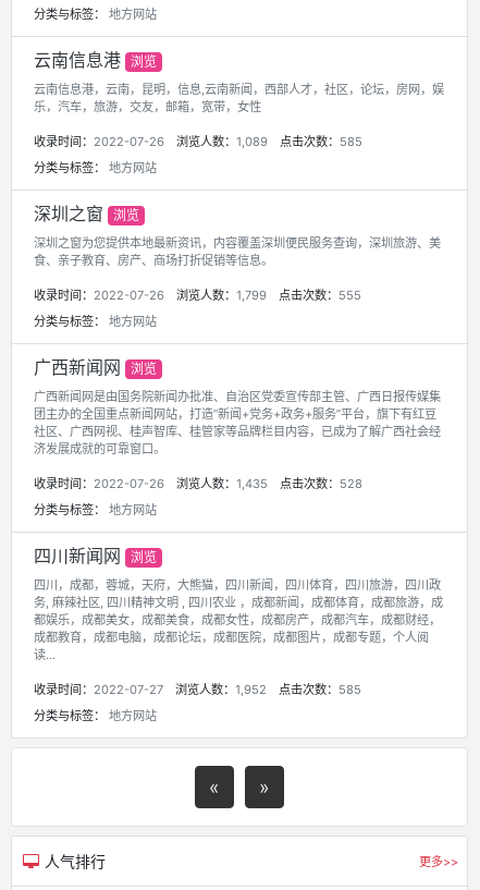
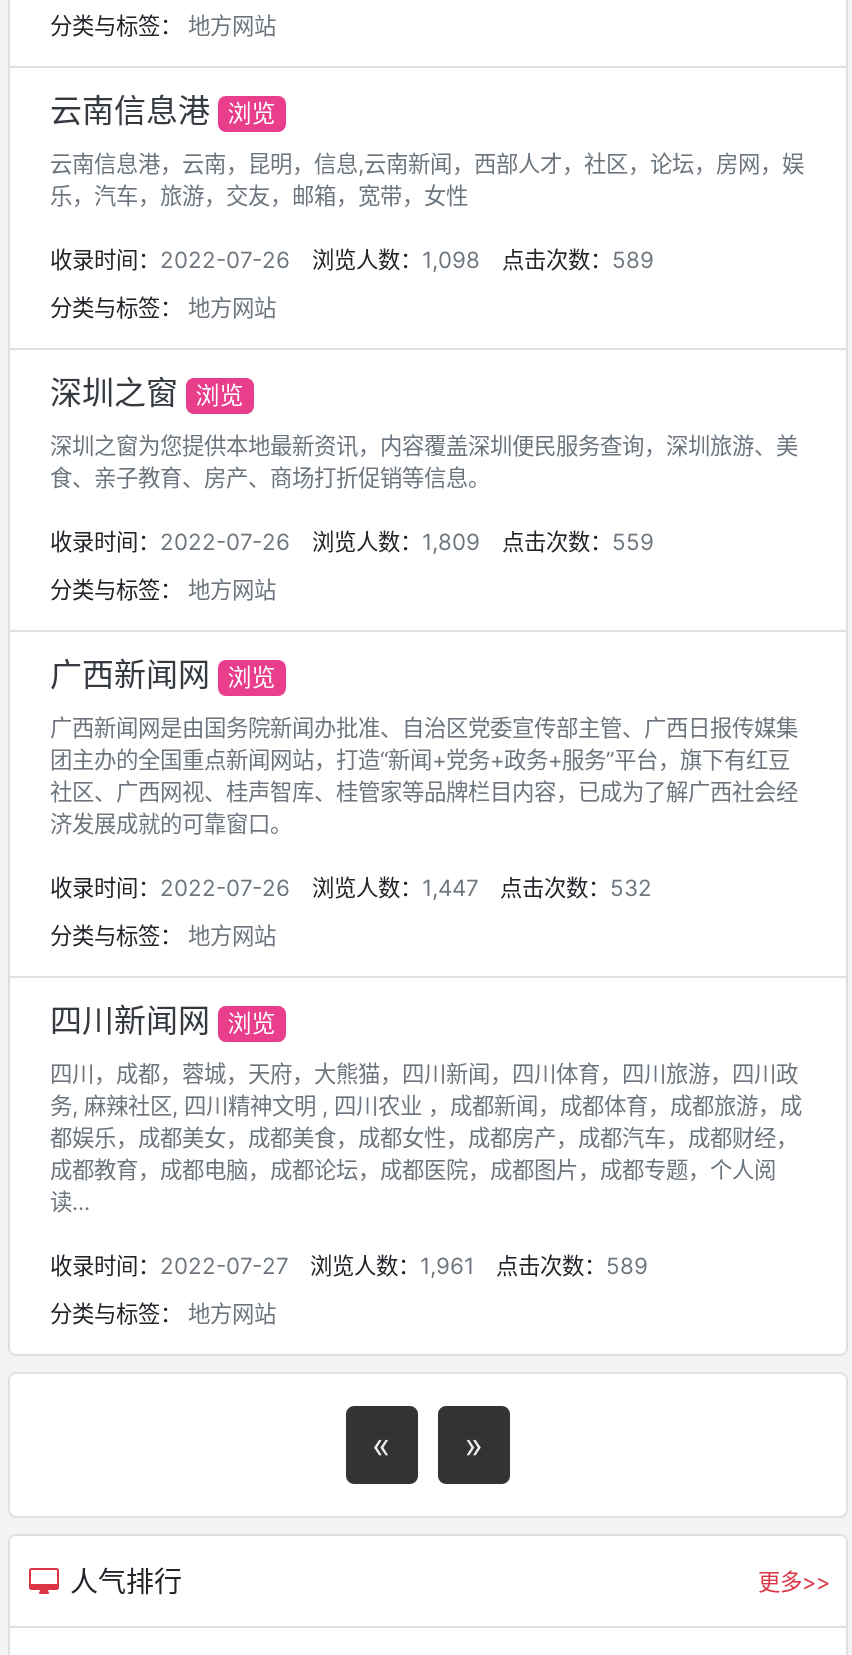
[176,134,268,149] 浏览人数：1,089 -> [312,246,480,274] 浏览人数：1,098
[280,134,362,149] 点击次数：585 -> [502,246,654,274] 点击次数：589
[176,288,267,303] 浏览人数：1,799 -> [312,528,480,556] 浏览人数：1,809
[279,288,361,303] 点击次数：555 -> [502,528,654,556] 点击次数：559
[176,476,268,491] 浏览人数：1,435 -> [312,874,478,902] 浏览人数：1,447
[280,476,362,491] 点击次数：528 -> [500,874,652,902] 点击次数：532
[175,682,267,697] 浏览人数：1,952 -> [310,1252,474,1280] 浏览人数：1,961
[279,682,361,697] 点击次数：585 -> [496,1252,648,1280] 点击次数：589

